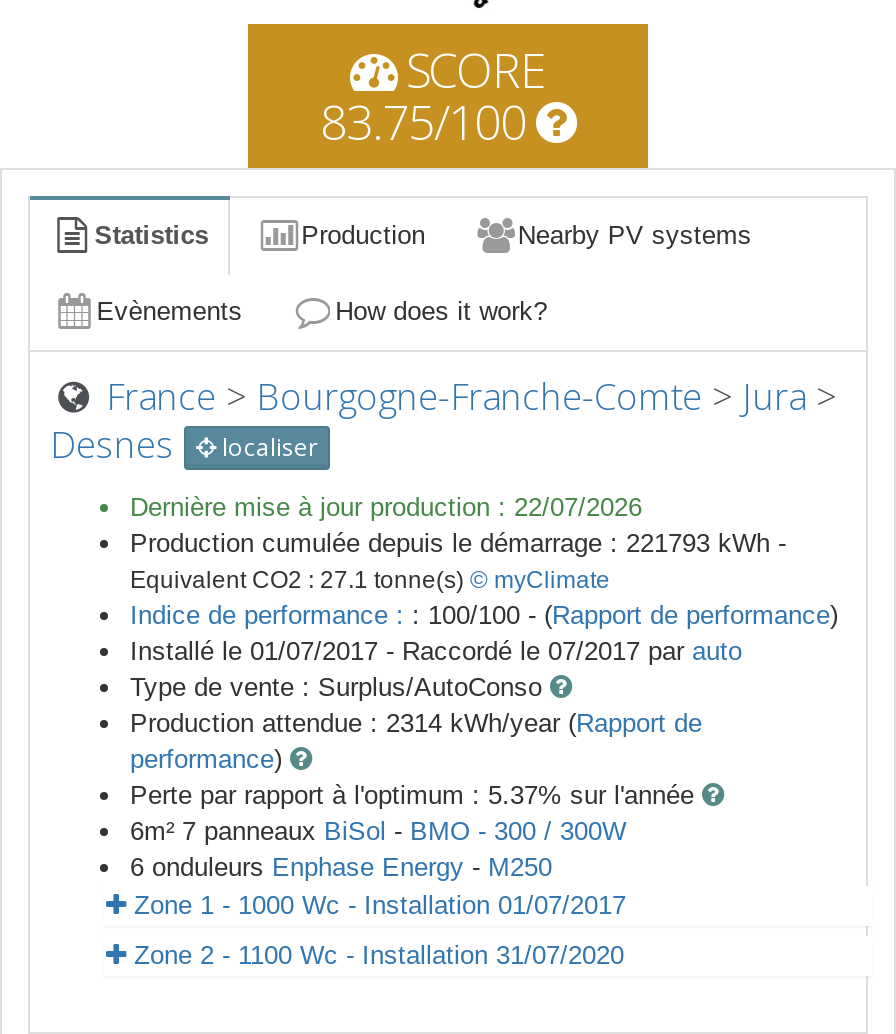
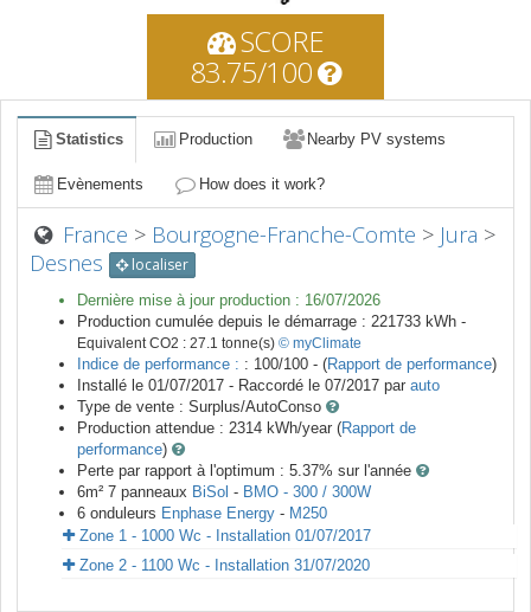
[130,492,642,522] Dernière mise à jour production : 22/07/2026 -> [77,291,380,309] Dernière mise à jour production : 16/07/2026
[130,528,786,558] Production cumulée depuis le démarrage : 221793 kWh - -> [77,313,466,331] Production cumulée depuis le démarrage : 221733 kWh -

